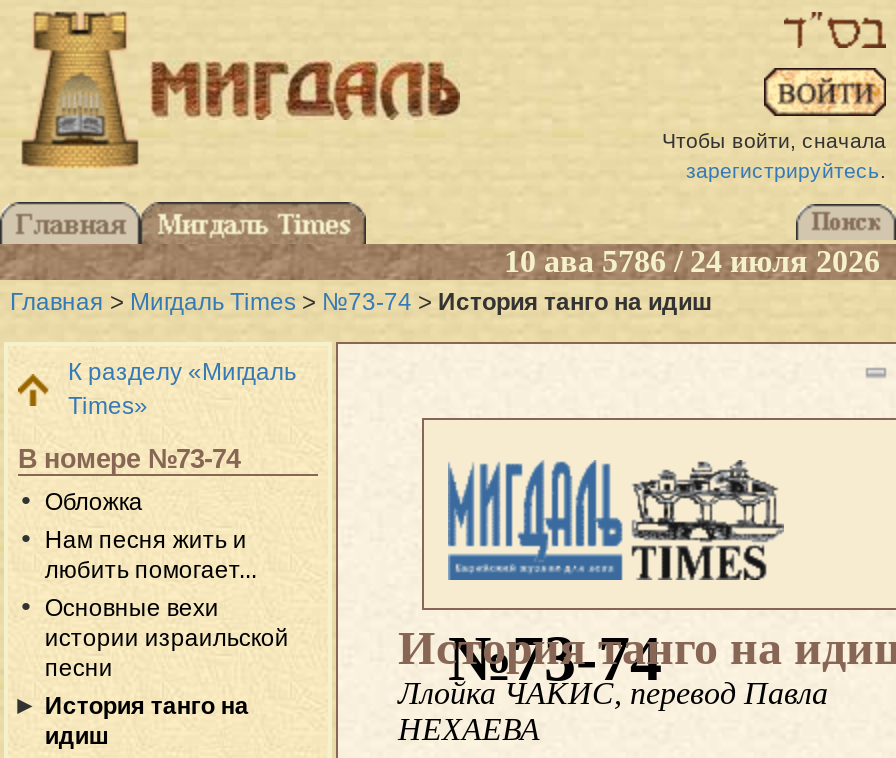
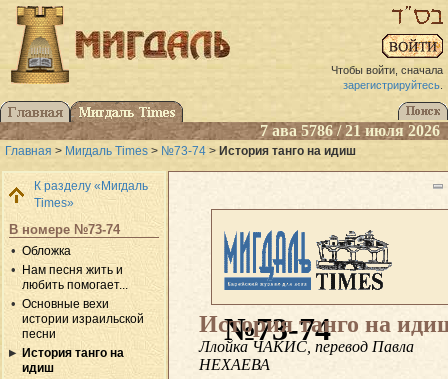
[504,243,896,277] 10 ава 5786 / 24 июля 2026 -> [260,121,448,138] 7 ава 5786 / 21 июля 2026

